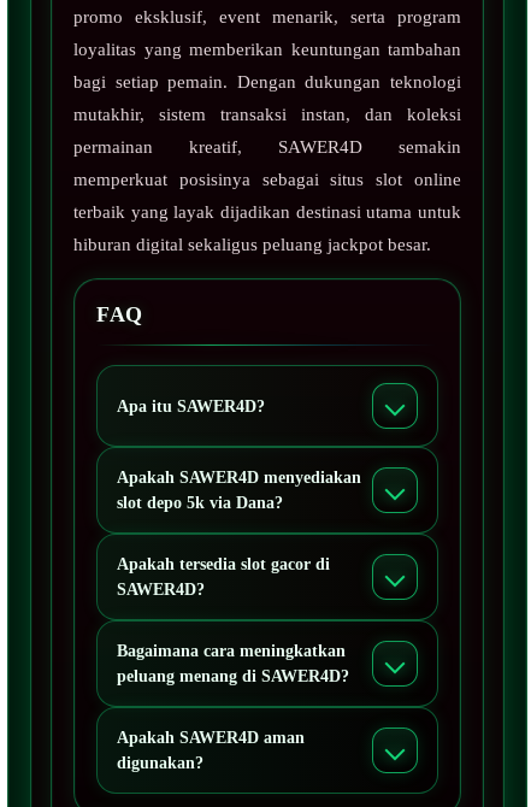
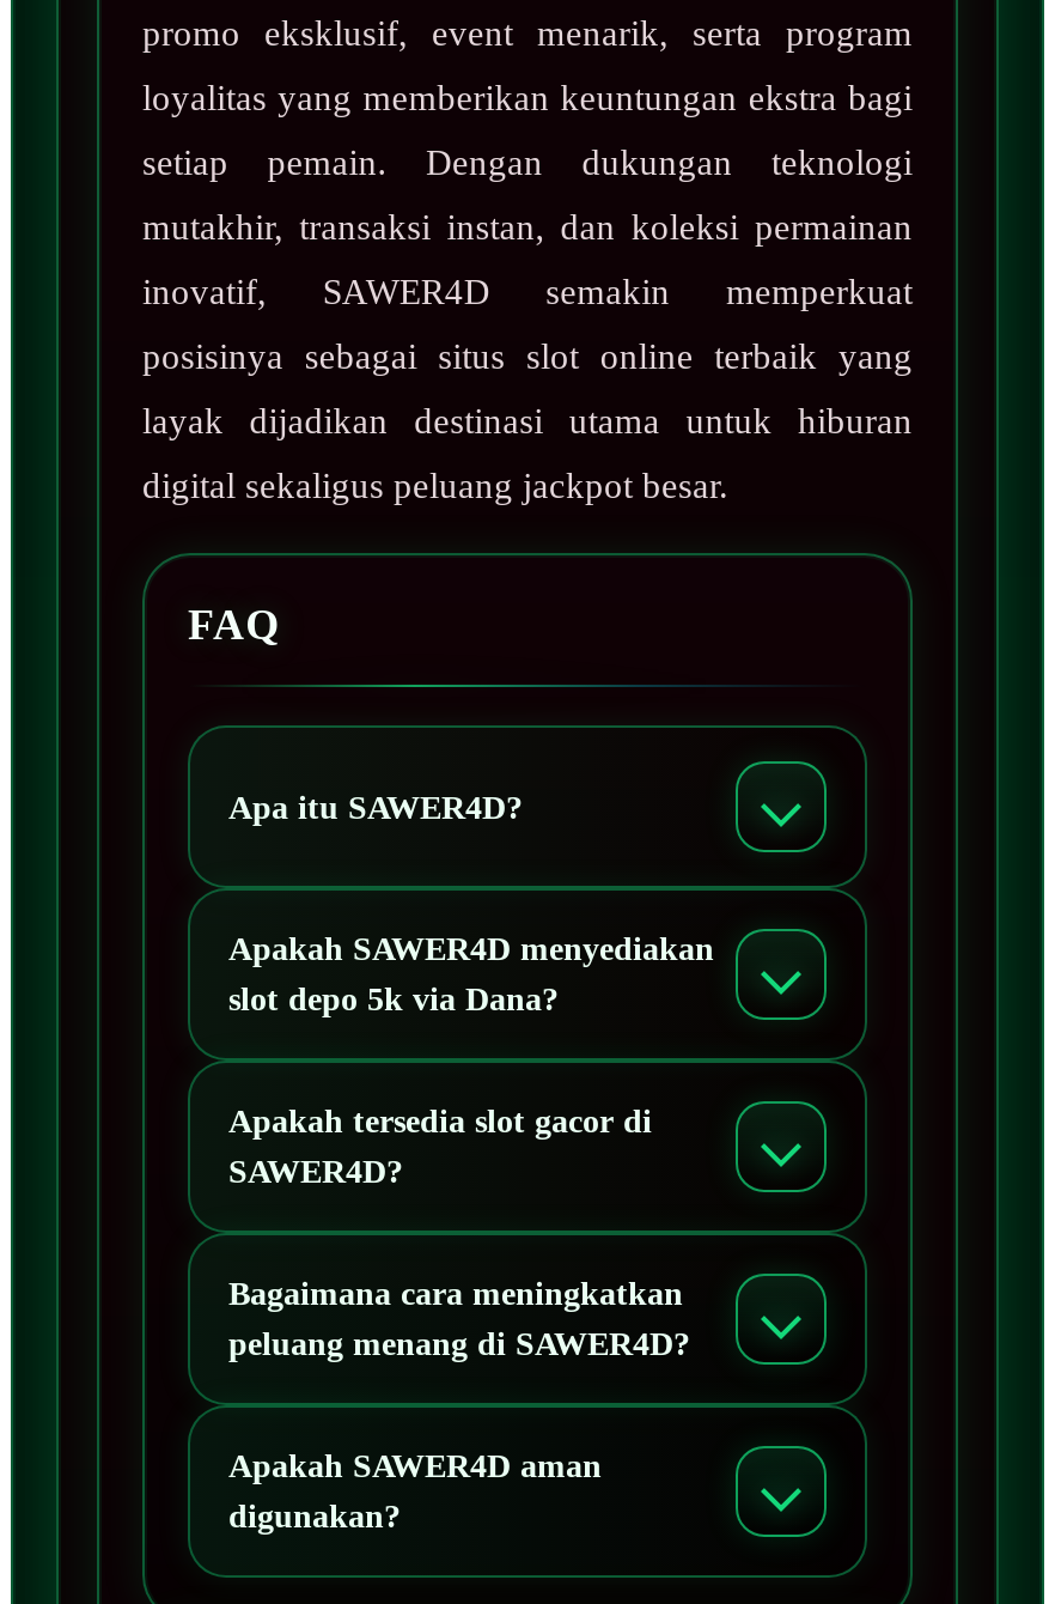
[73,40,461,59] loyalitas yang memberikan keuntungan tambahan -> [142,80,913,118] loyalitas yang memberikan keuntungan ekstra bagi
[73,73,461,92] bagi setiap pemain. Dengan dukungan teknologi -> [142,144,913,183] setiap pemain. Dengan dukungan teknologi
[73,105,461,124] mutakhir, sistem transaksi instan, dan koleksi -> [142,209,913,247] mutakhir, transaksi instan, dan koleksi permainan
[73,138,461,157] permainan kreatif, SAWER4D semakin -> [142,274,913,312] inovatif, SAWER4D semakin memperkuat
[73,170,461,189] memperkuat posisinya sebagai situs slot online -> [142,338,913,377] posisinya sebagai situs slot online terbaik yang
[73,203,461,222] terbaik yang layak dijadikan destinasi utama untuk -> [142,403,913,441] layak dijadikan destinasi utama untuk hiburan
[73,235,431,255] hiburan digital sekaligus peluang jackpot besar. -> [142,468,728,506] digital sekaligus peluang jackpot besar.

